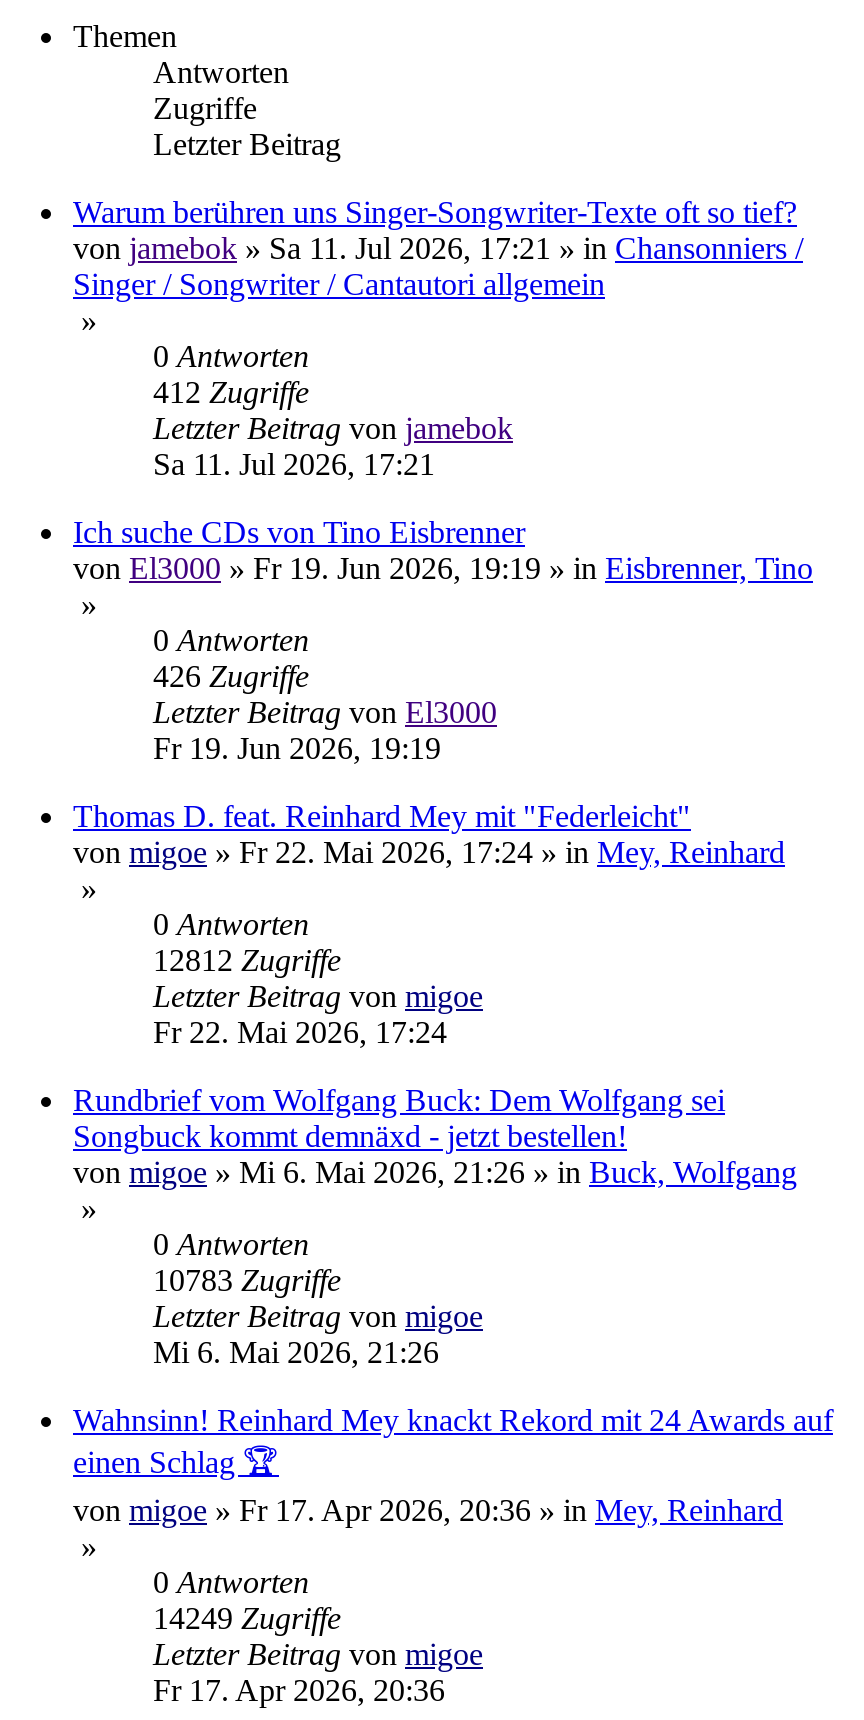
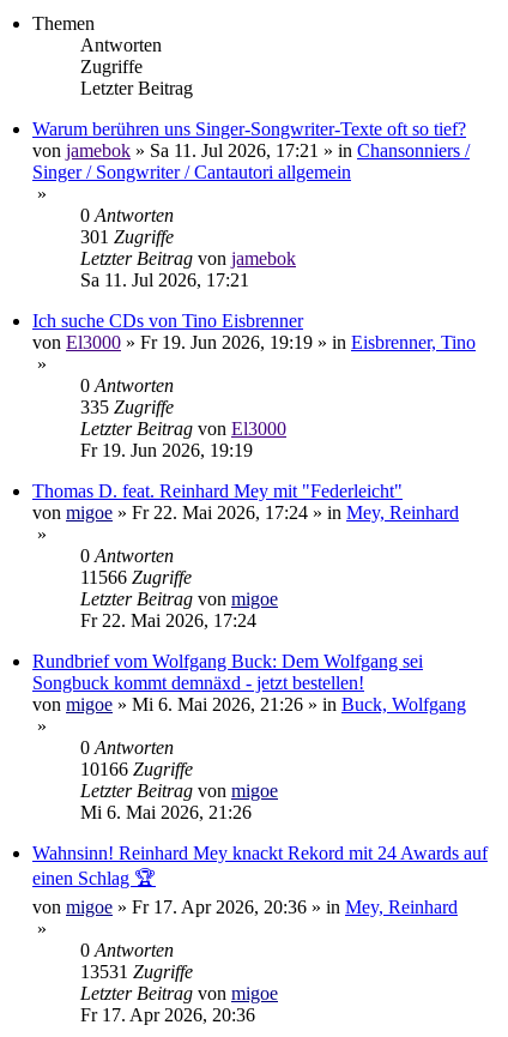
[153,376,309,410] 412 Zugriffe -> [80,227,174,248] 301 Zugriffe
[153,660,309,694] 426 Zugriffe -> [80,397,174,418] 335 Zugriffe
[153,944,341,978] 12812 Zugriffe -> [80,568,192,588] 11566 Zugriffe
[153,1264,341,1298] 10783 Zugriffe -> [80,759,193,780] 10166 Zugriffe
[153,1602,341,1636] 14249 Zugriffe -> [80,962,193,982] 13531 Zugriffe

